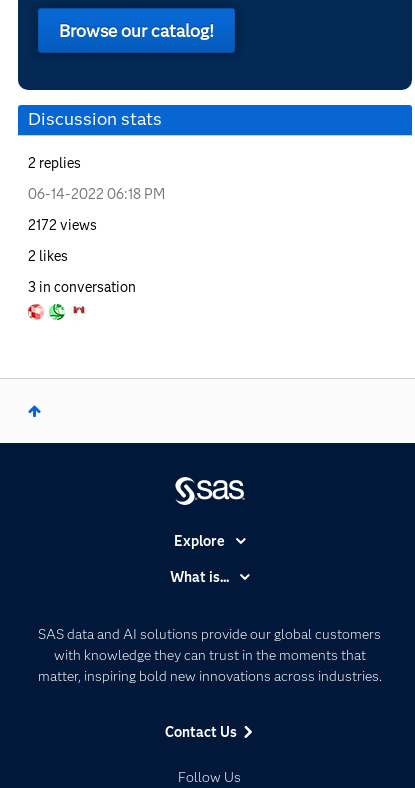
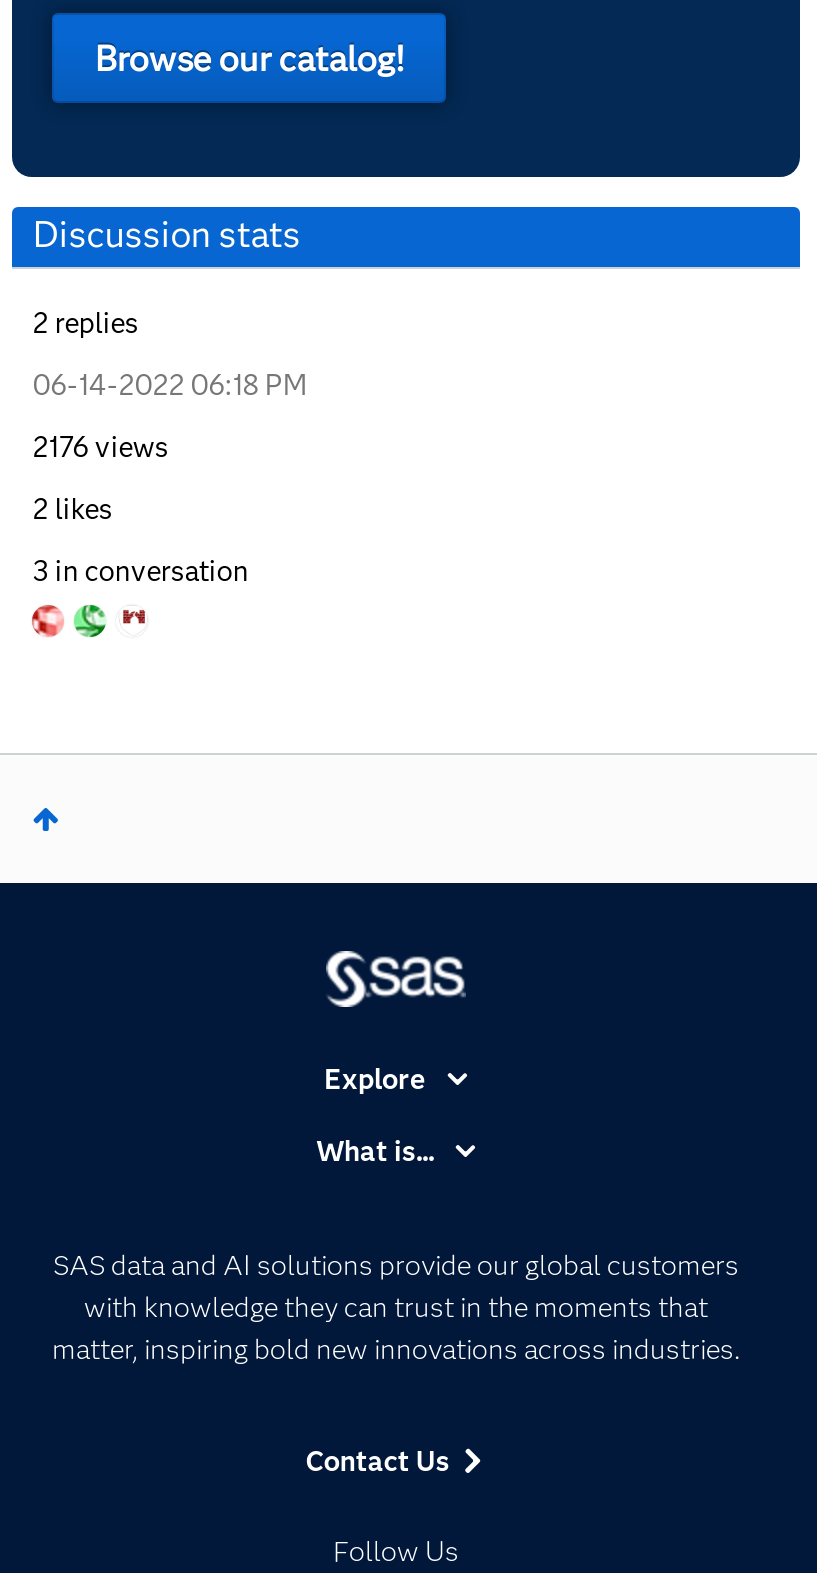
[28,216,97,234] 2172 views -> [33,428,169,464] 2176 views

